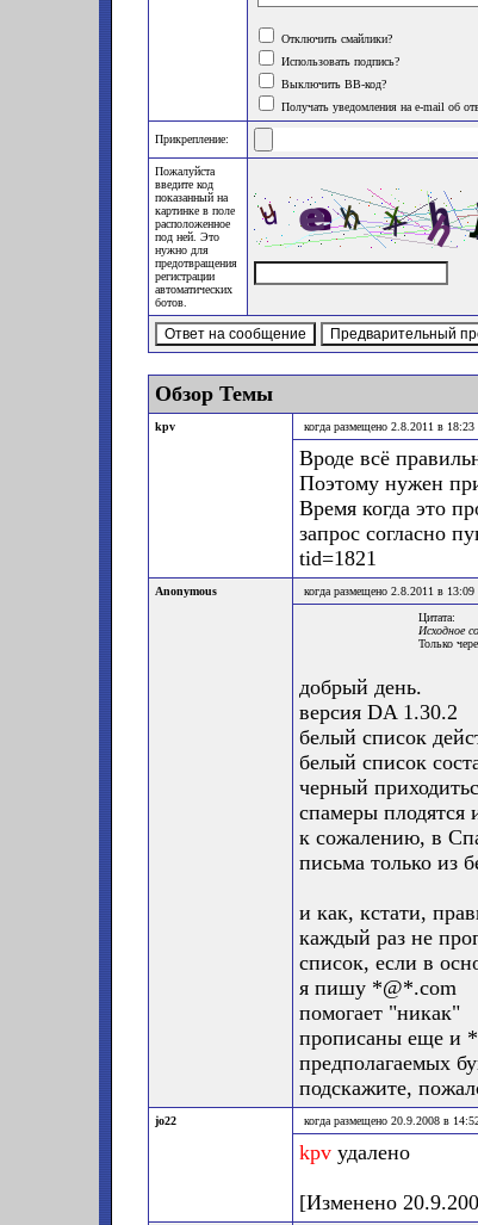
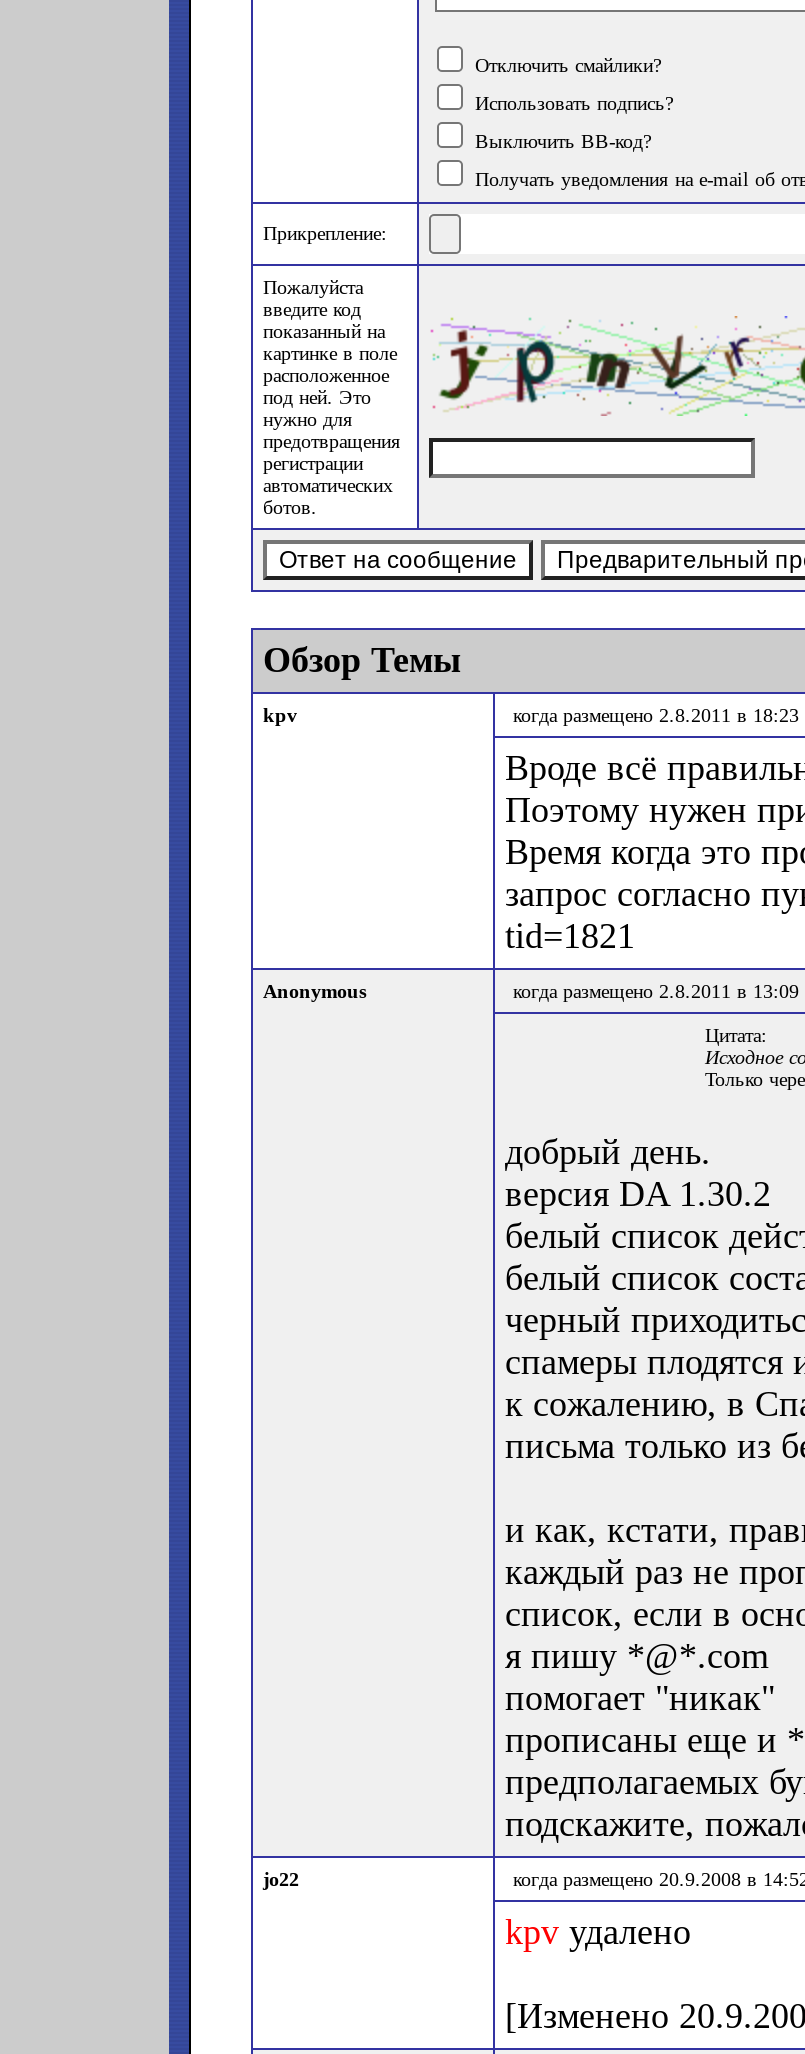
[254,188,474,248] [image] -> [433,316,799,416] [image]

